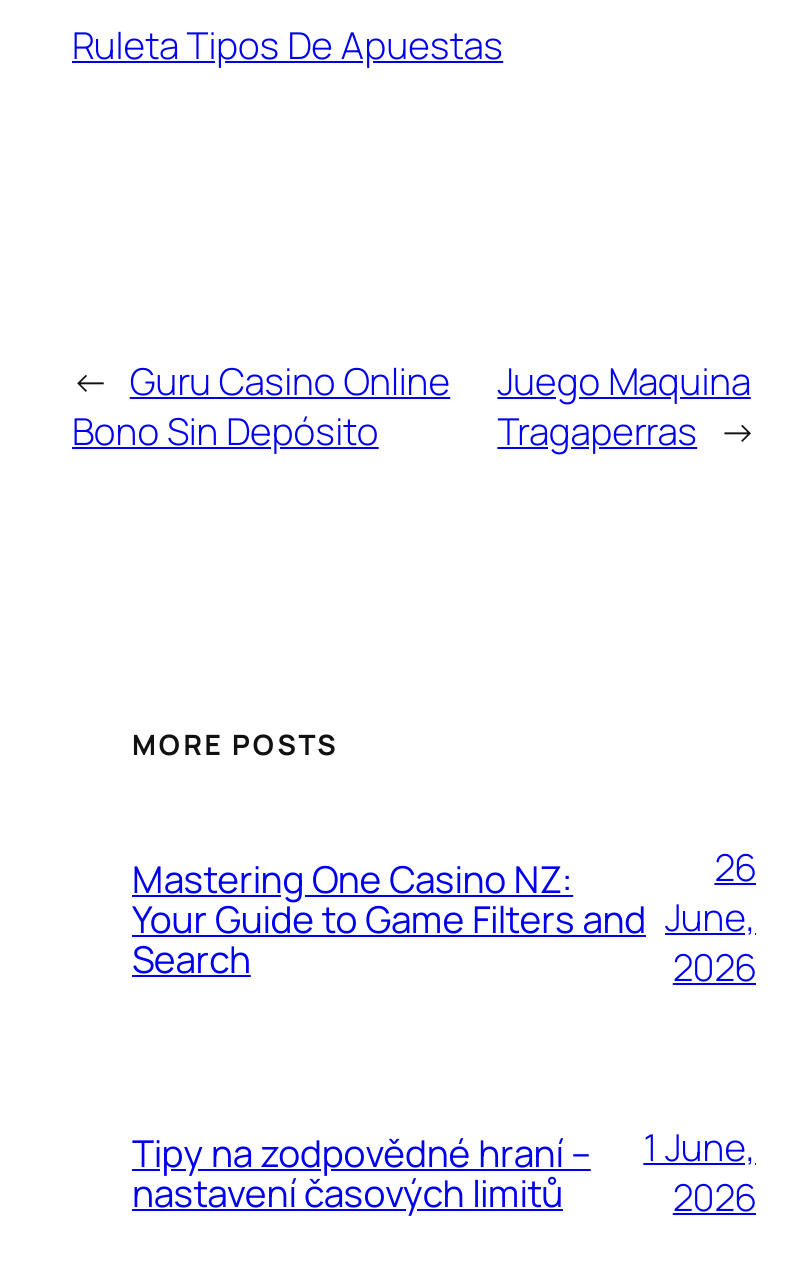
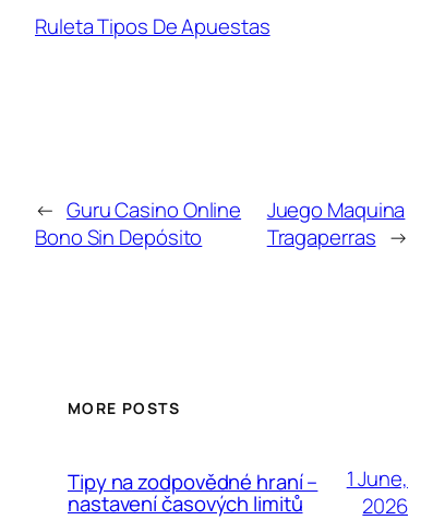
[132,852,646,984] Mastering One Casino NZ: | Your Guide to Game Filters and | Search -> none
[665,841,756,993] 26 | June, | 2026 -> none

